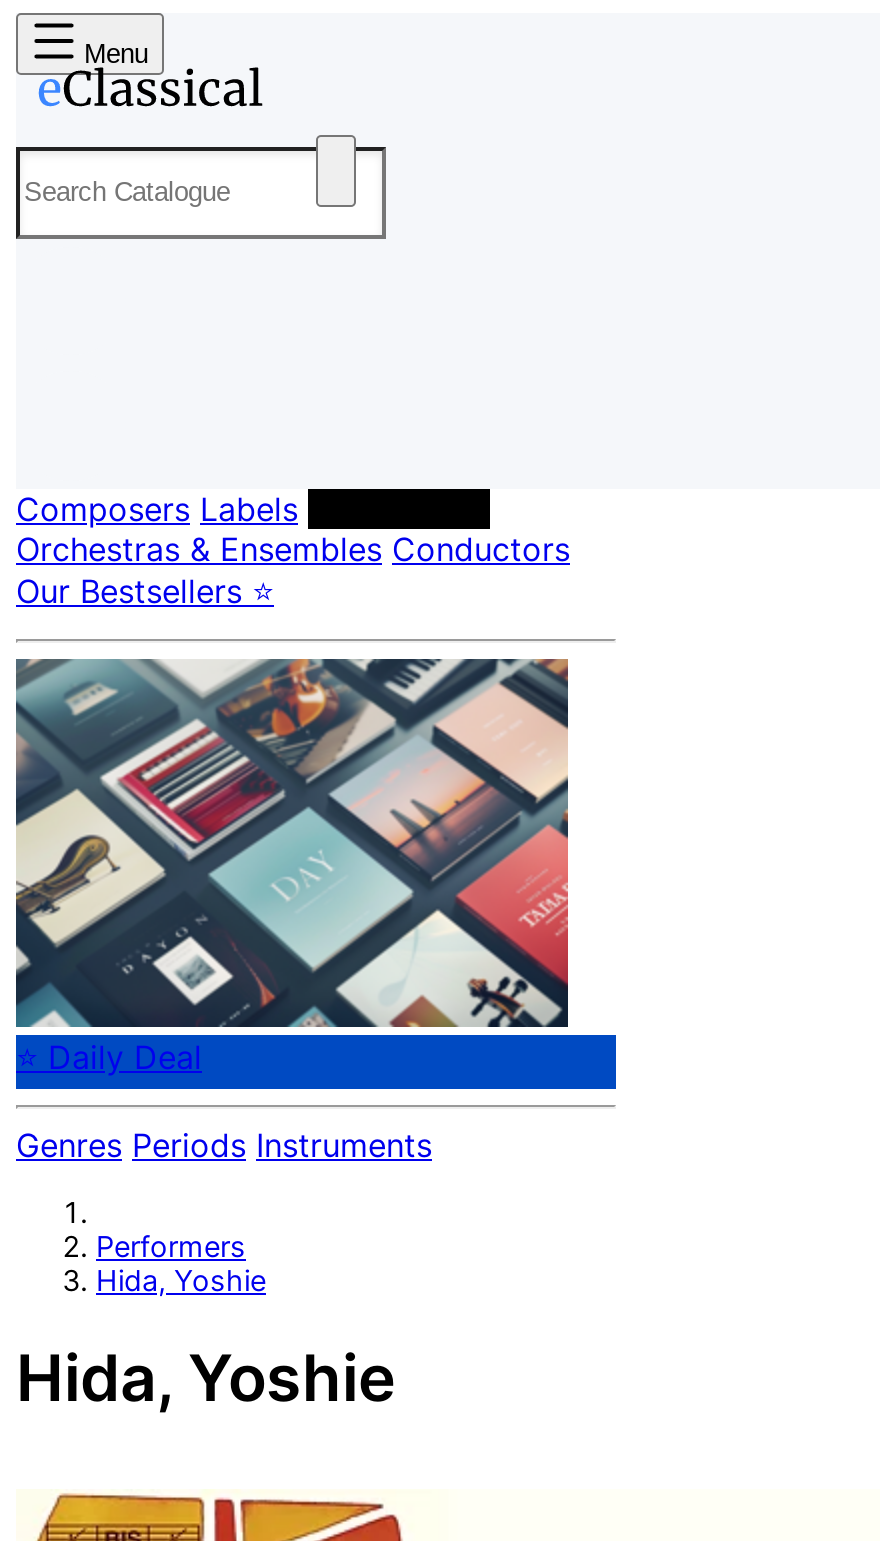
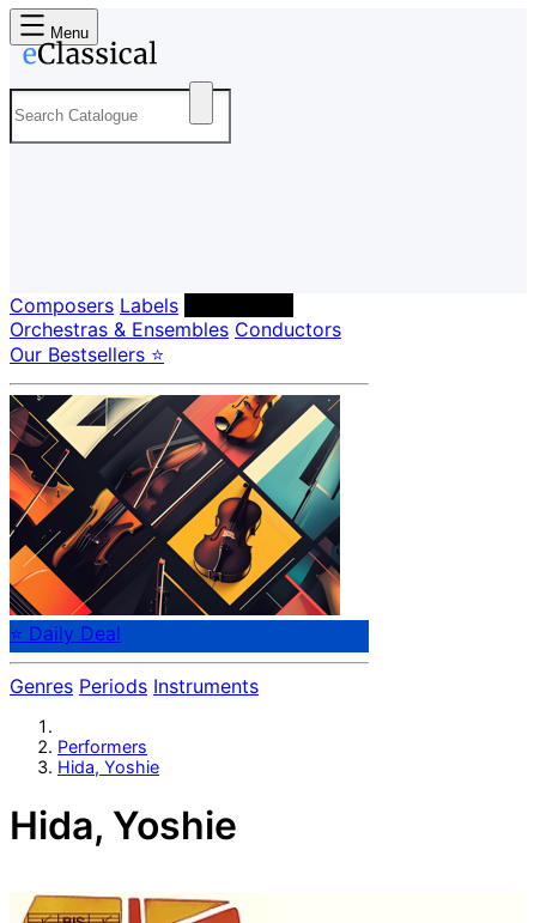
[14,657,570,1029] [image] -> [8,394,341,617] [image]

